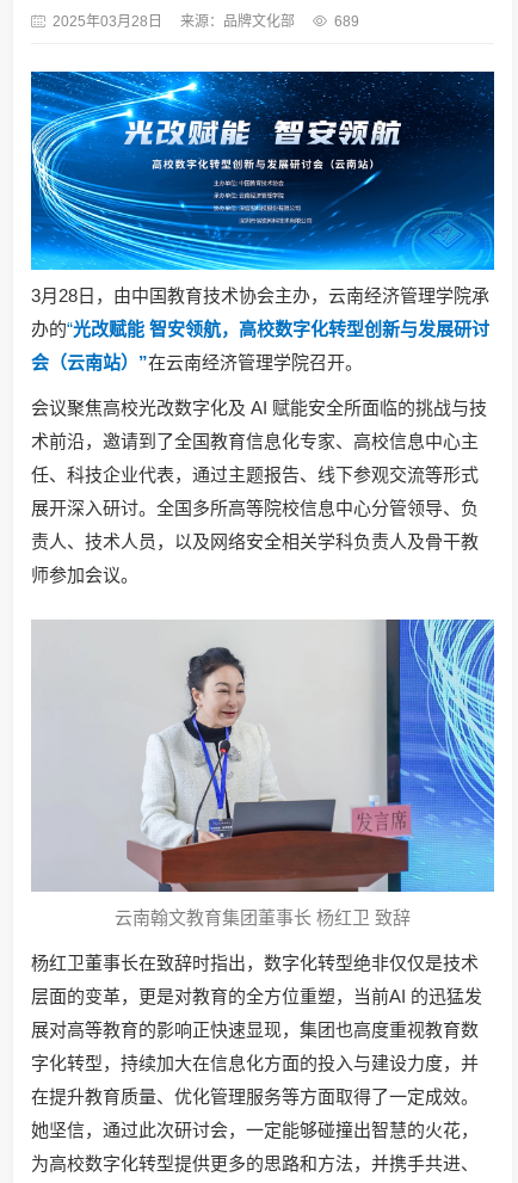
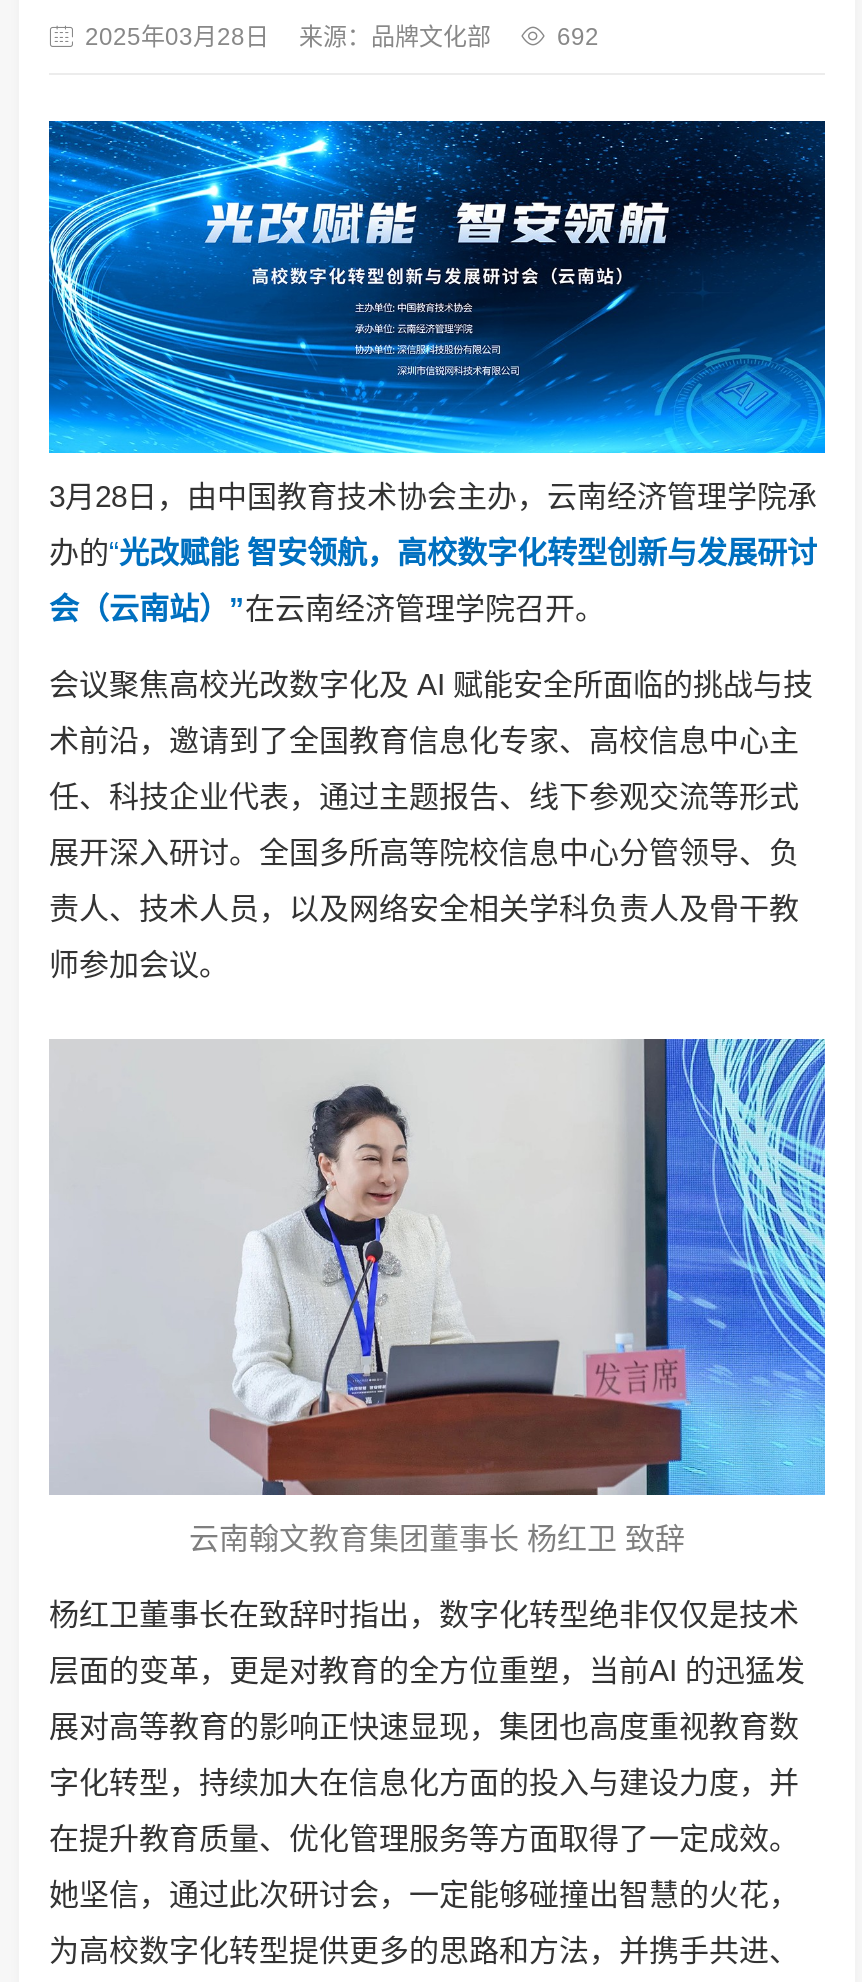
[334,13,359,30] 689 -> [557,23,599,51] 692

